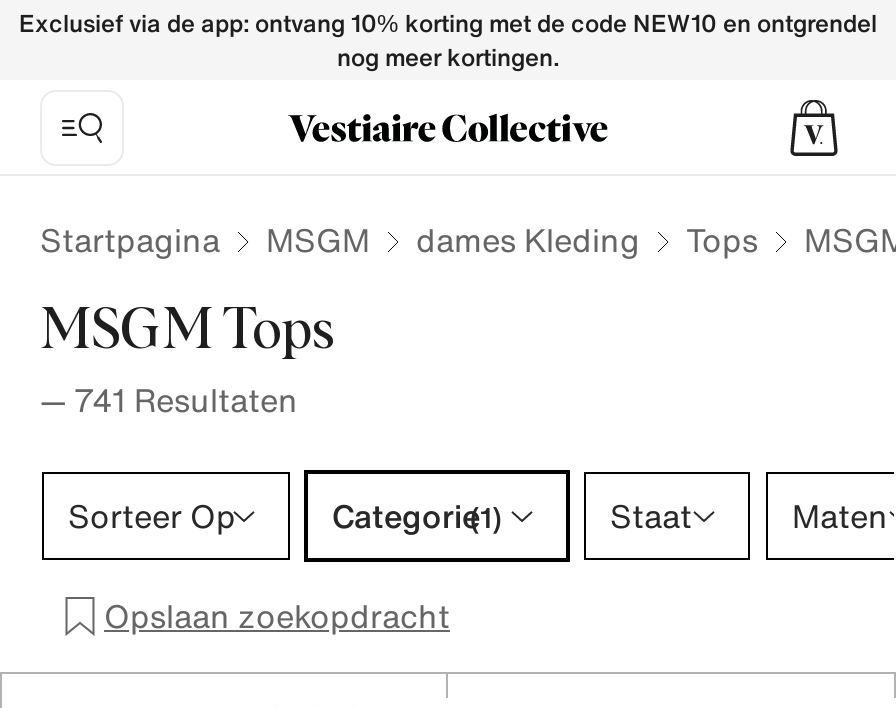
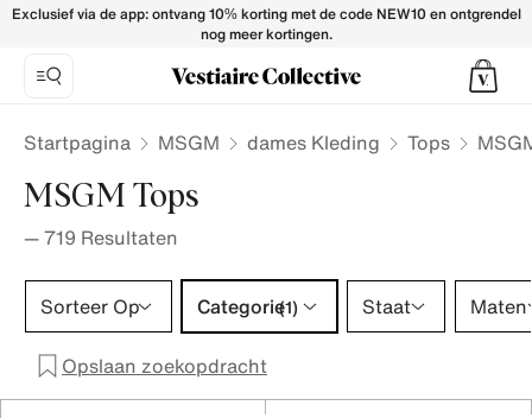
[40,376,298,424] — 741 Resultaten -> [24,223,178,252] — 719 Resultaten

